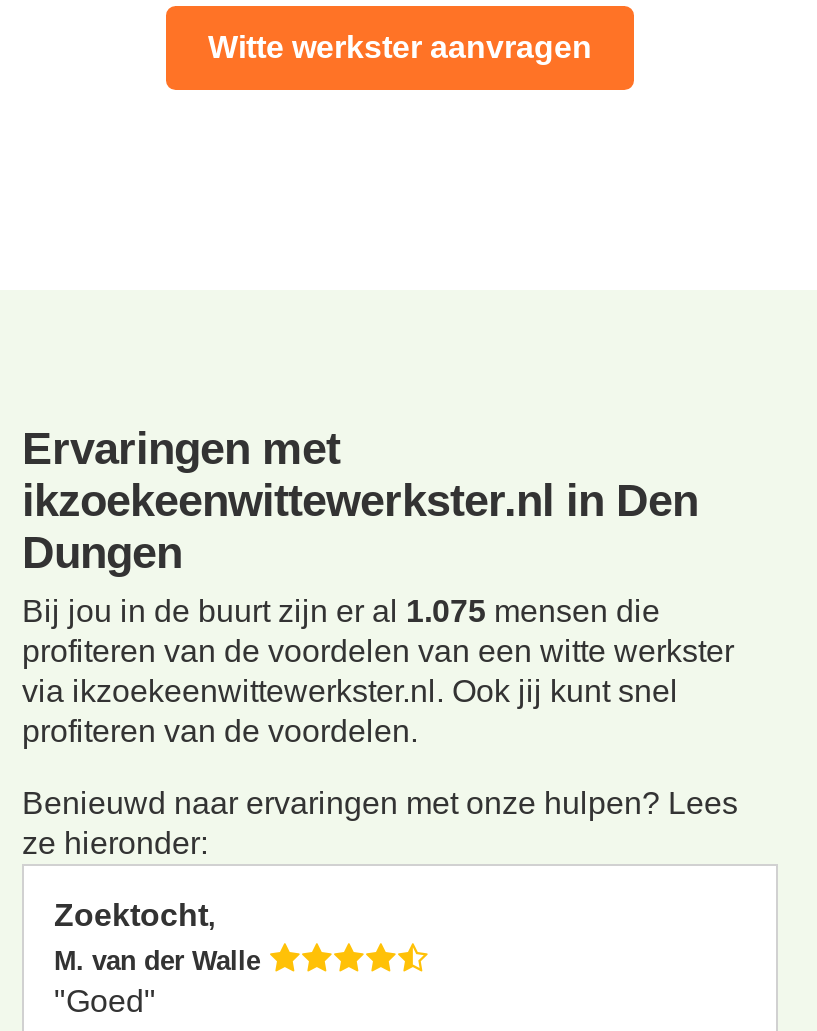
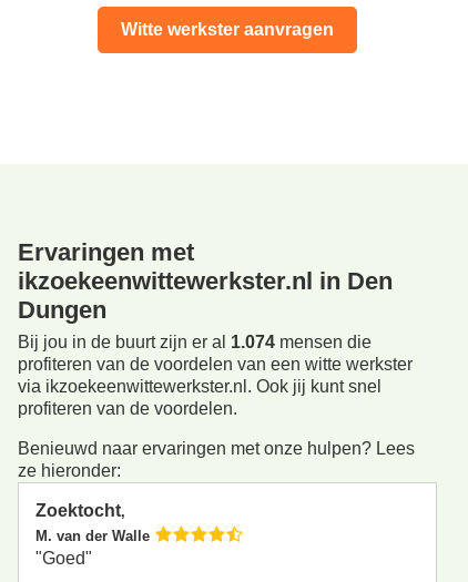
[22,593,660,627] Bij jou in de buurt zijn er al 1.075 mensen die -> [18,332,372,351] Bij jou in de buurt zijn er al 1.074 mensen die

